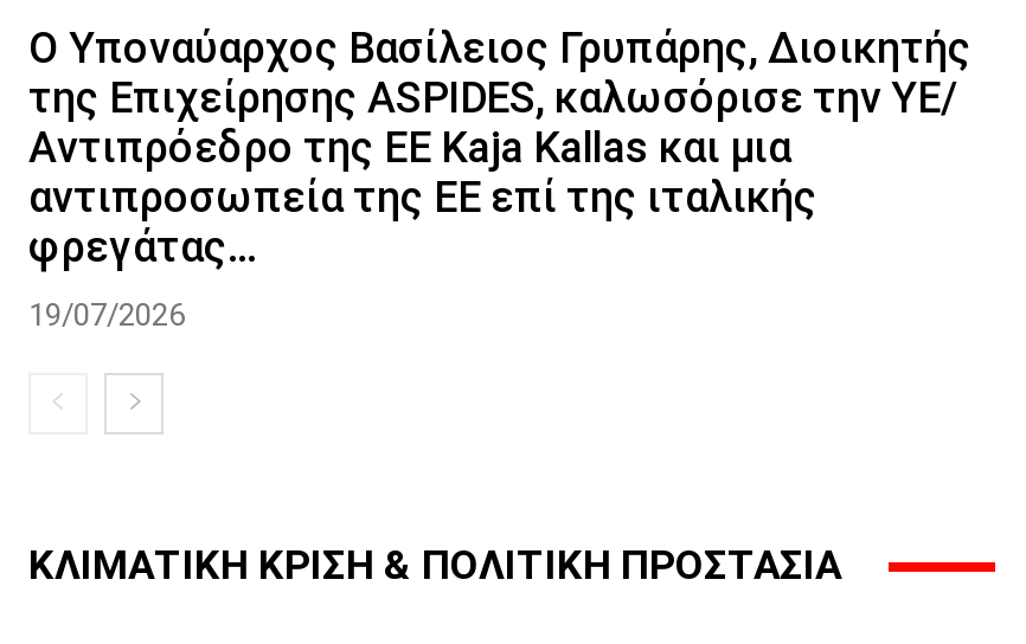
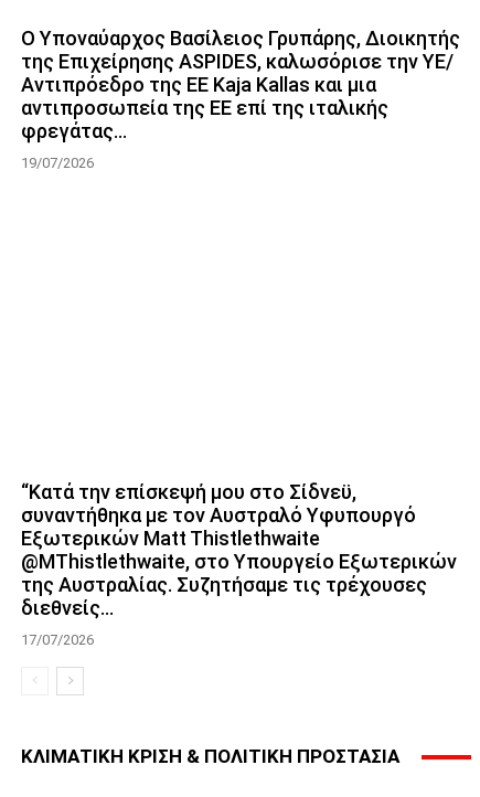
none -> [21,481,457,648] “Κατά την επίσκεψή μου στο Σίδνεϋ, | συναντήθηκα με τον Αυστραλό Υφυπουργό | Εξωτερικών Matt Thistlethwaite | @MThistlethwaite, στο Υπουργείο Εξωτερικών | της Αυστραλίας. Συζητήσαμε τις τρέχουσες | διεθνείς... | 17/07/2026

